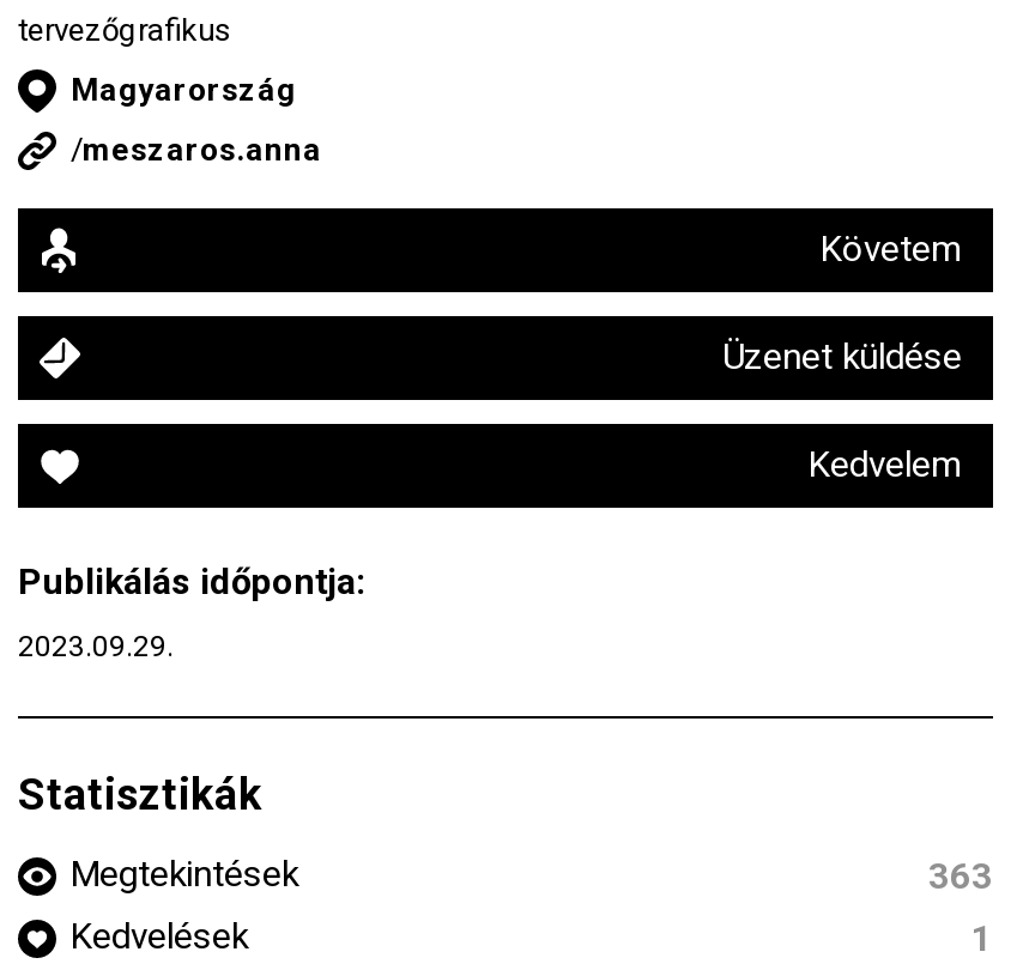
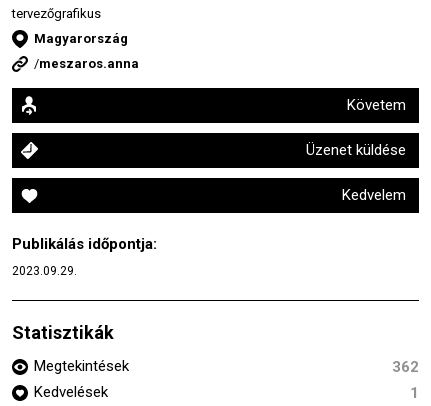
[928,855,993,898] 363 -> [392,358,419,376] 362

